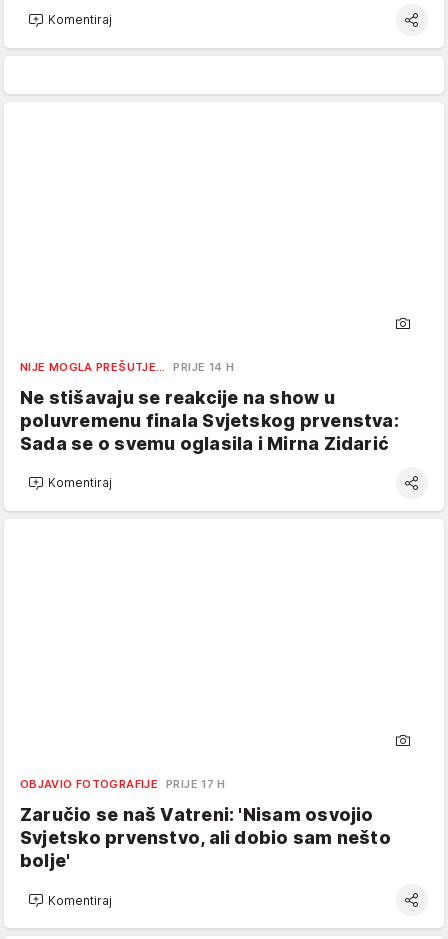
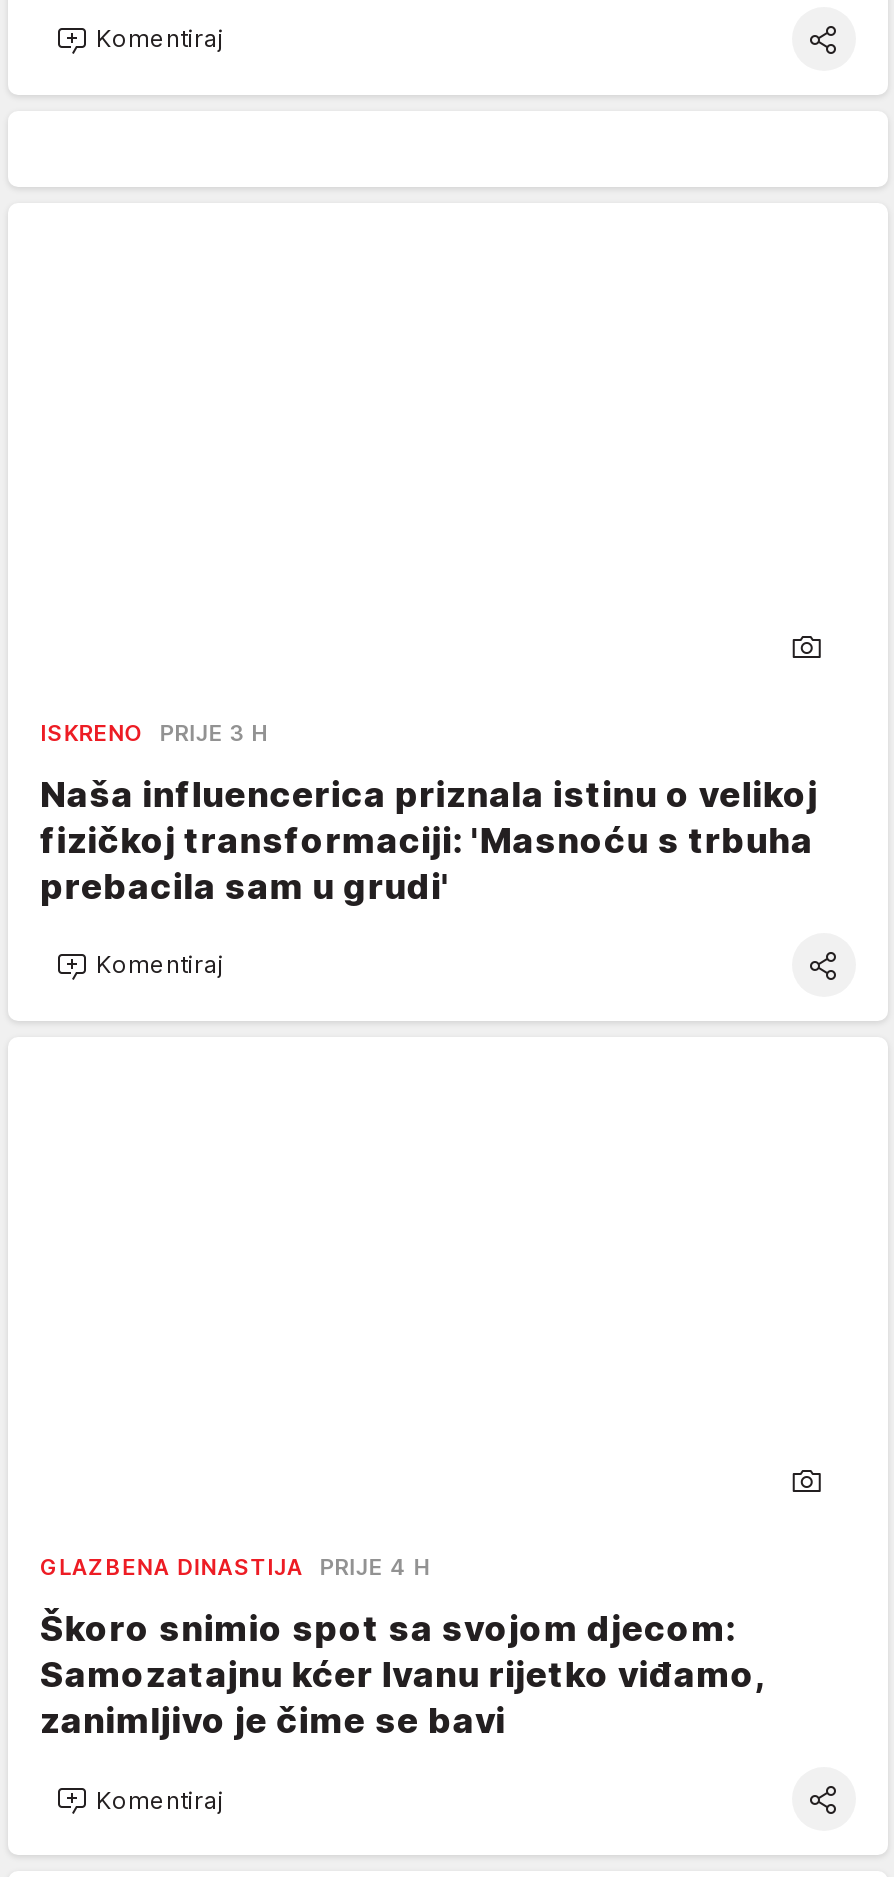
[20,360,234,374] NIJE MOGLA PREŠUTJE… PRIJE 14 H -> [40,719,268,747] ISKRENO PRIJE 3 H
[20,387,399,454] Ne stišavaju se reakcije na show u | poluvremenu finala Svjetskog prvenstva: | Sada se o svemu oglasila i Mirna Zidarić -> [40,773,818,907] Naša influencerica priznala istinu o velikoj | fizičkoj transformaciji: 'Masnoću s trbuha | prebacila sam u grudi'
[20,777,226,791] OBJAVIO FOTOGRAFIJE PRIJE 17 H -> [40,1553,430,1581] GLAZBENA DINASTIJA PRIJE 4 H
[20,804,391,871] Zaručio se naš Vatreni: 'Nisam osvojio | Svjetsko prvenstvo, ali dobio sam nešto | bolje' -> [40,1607,763,1741] Škoro snimio spot sa svojom djecom: | Samozatajnu kćer Ivanu rijetko viđamo, | zanimljivo je čime se bavi

